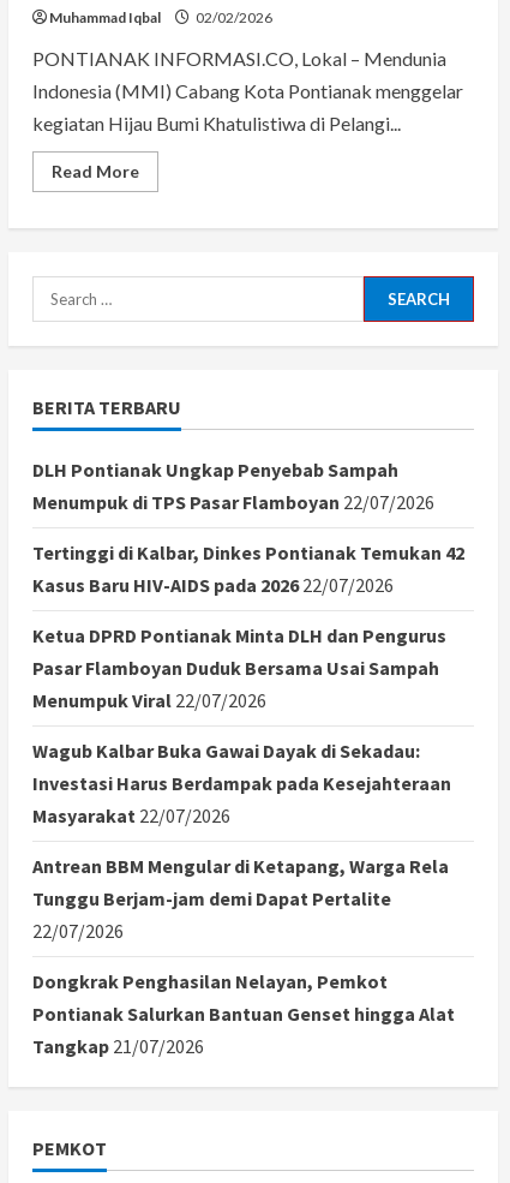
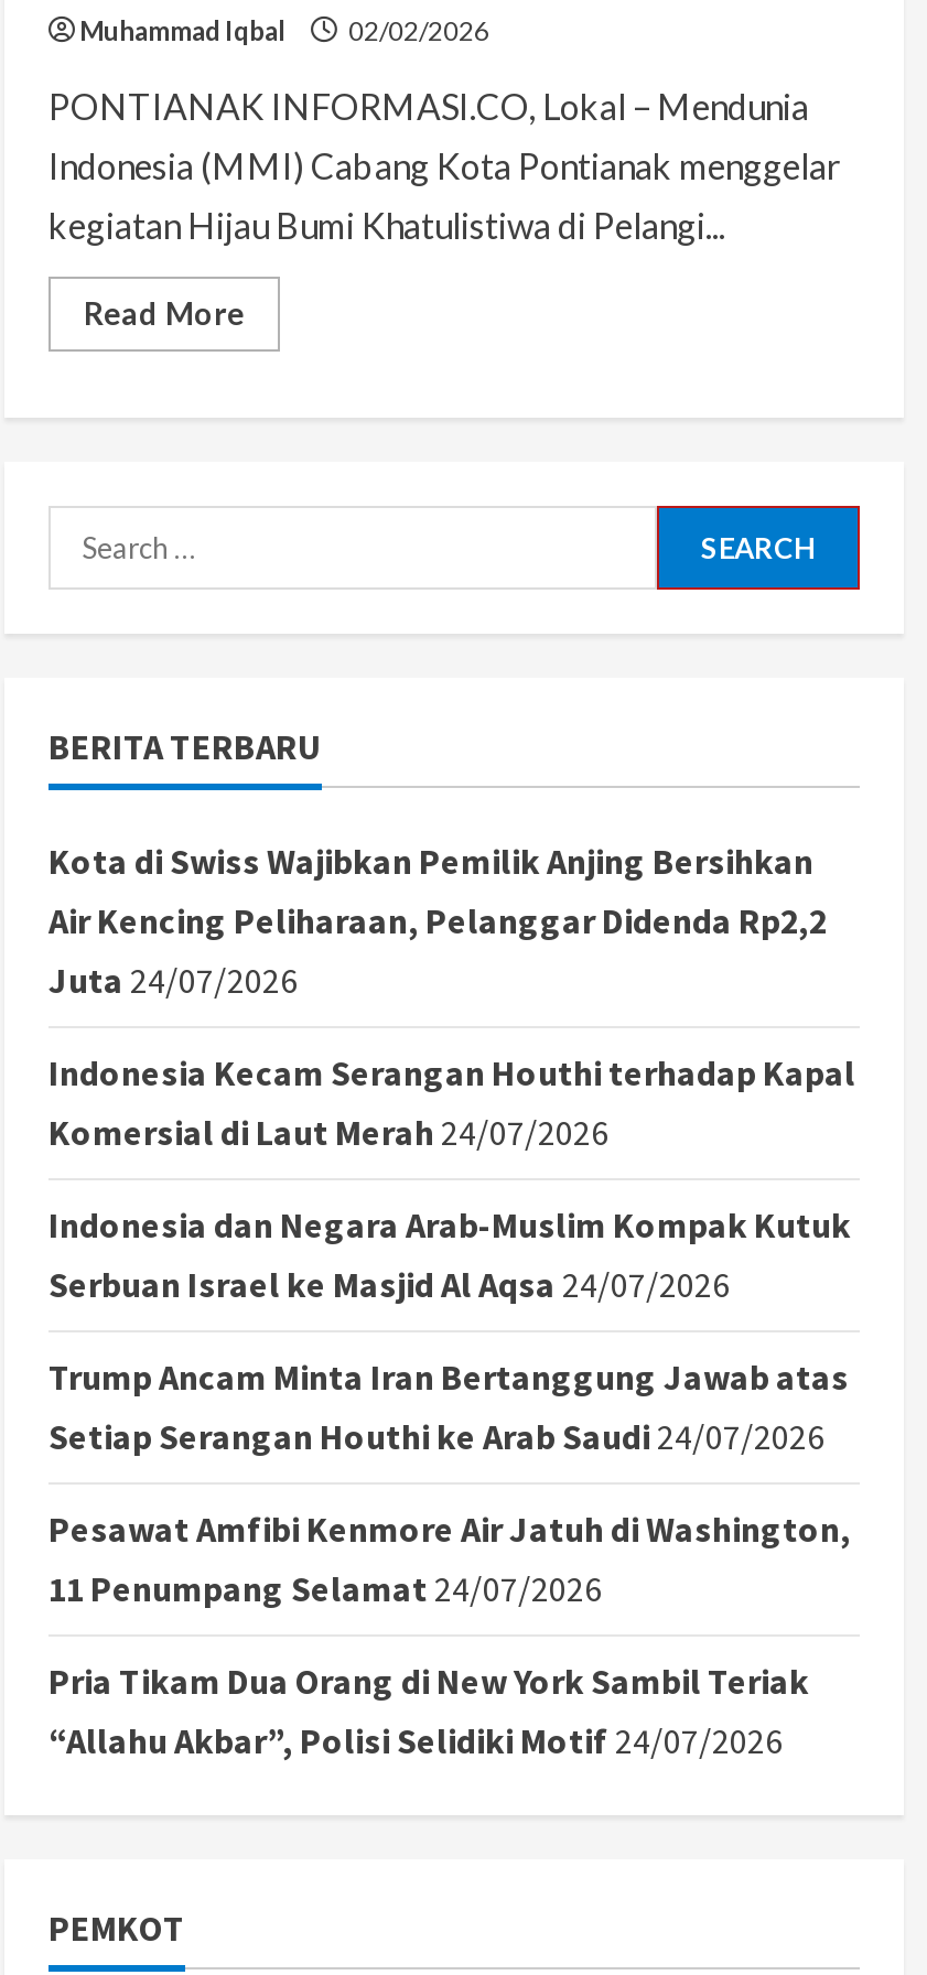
[32,457,434,514] DLH Pontianak Ungkap Penyebab Sampah | Menumpuk di TPS Pasar Flamboyan 22/07/2026 -> [48,838,827,1002] Kota di Swiss Wajibkan Pemilik Anjing Bersihkan | Air Kencing Peliharaan, Pelanggar Didenda Rp2,2 | Juta 24/07/2026
[32,540,464,597] Tertinggi di Kalbar, Dinkes Pontianak Temukan 42 | Kasus Baru HIV-AIDS pada 2026 22/07/2026 -> [48,1050,855,1154] Indonesia Kecam Serangan Houthi terhadap Kapal | Komersial di Laut Merah 24/07/2026
[32,623,446,712] Ketua DPRD Pontianak Minta DLH dan Pengurus | Pasar Flamboyan Duduk Bersama Usai Sampah | Menumpuk Viral 22/07/2026 -> [48,1202,851,1306] Indonesia dan Negara Arab-Muslim Kompak Kutuk | Serbuan Israel ke Masjid Al Aqsa 24/07/2026
[32,739,451,827] Wagub Kalbar Buka Gawai Dayak di Sekadau: | Investasi Harus Berdampak pada Kesejahteraan | Masyarakat 22/07/2026 -> [48,1354,849,1458] Trump Ancam Minta Iran Bertanggung Jawab atas | Setiap Serangan Houthi ke Arab Saudi 24/07/2026
[32,854,449,943] Antrean BBM Mengular di Ketapang, Warga Rela | Tunggu Berjam-jam demi Dapat Pertalite | 22/07/2026 -> [48,1506,851,1610] Pesawat Amfibi Kenmore Air Jatuh di Washington, | 11 Penumpang Selamat 24/07/2026
[32,969,455,1058] Dongkrak Penghasilan Nelayan, Pemkot | Pontianak Salurkan Bantuan Genset hingga Alat | Tangkap 21/07/2026 -> [48,1658,809,1762] Pria Tikam Dua Orang di New York Sambil Teriak | “Allahu Akbar”, Polisi Selidiki Motif 24/07/2026

